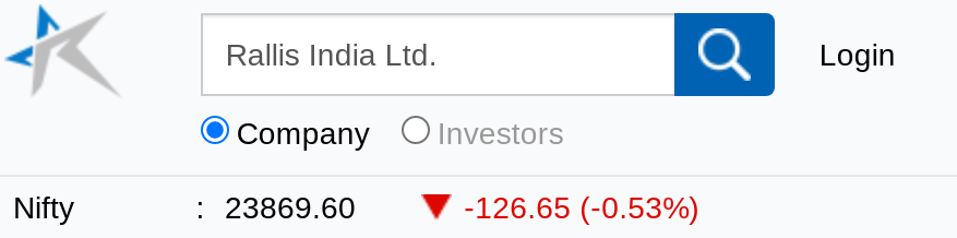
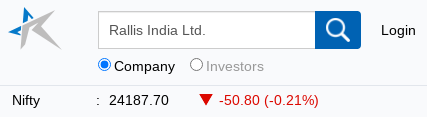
[225,190,356,225] 23869.60 -> [109,92,169,108] 24187.70
[464,190,700,225] -126.65 (-0.53%) -> [219,92,319,108] -50.80 (-0.21%)

